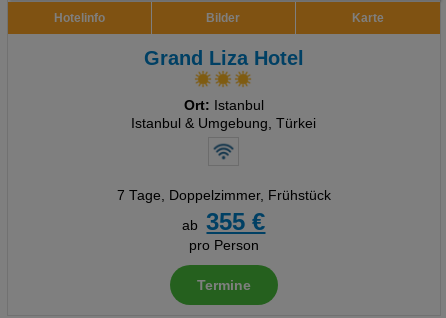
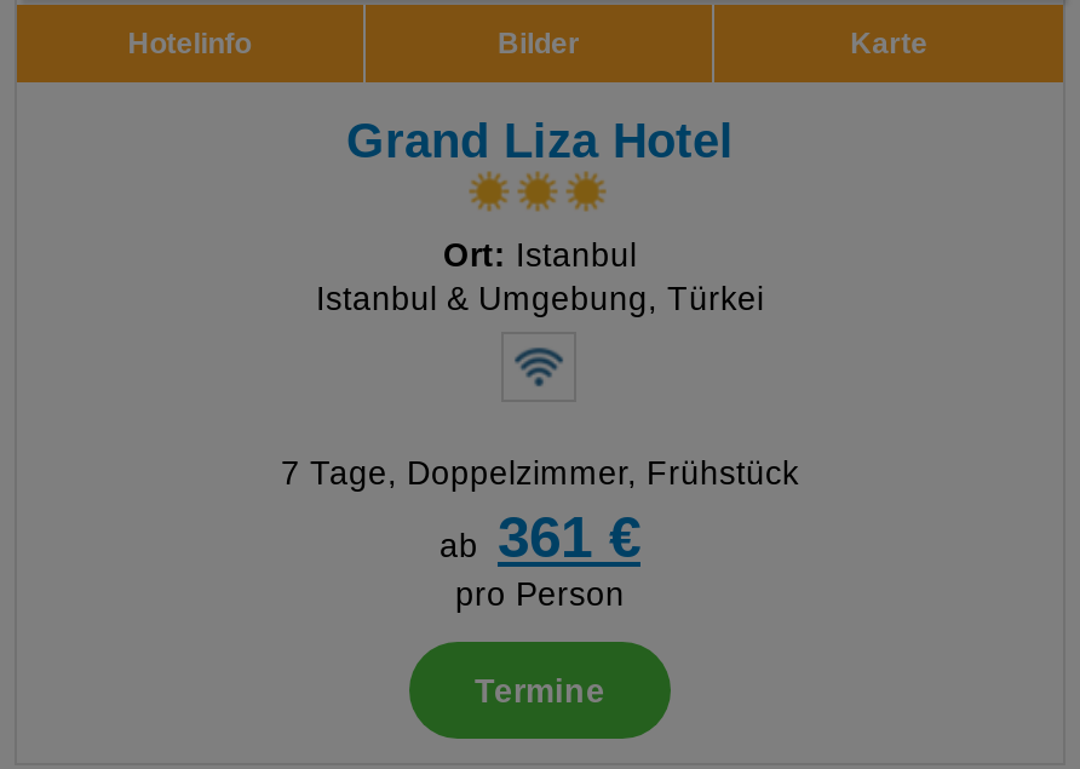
[182,208,265,235] ab 355 € -> [440,504,640,569] ab 361 €

